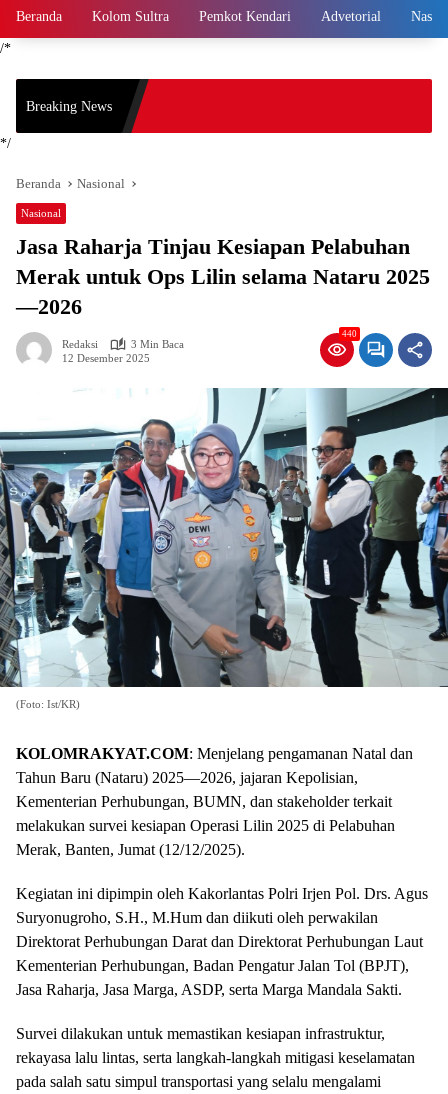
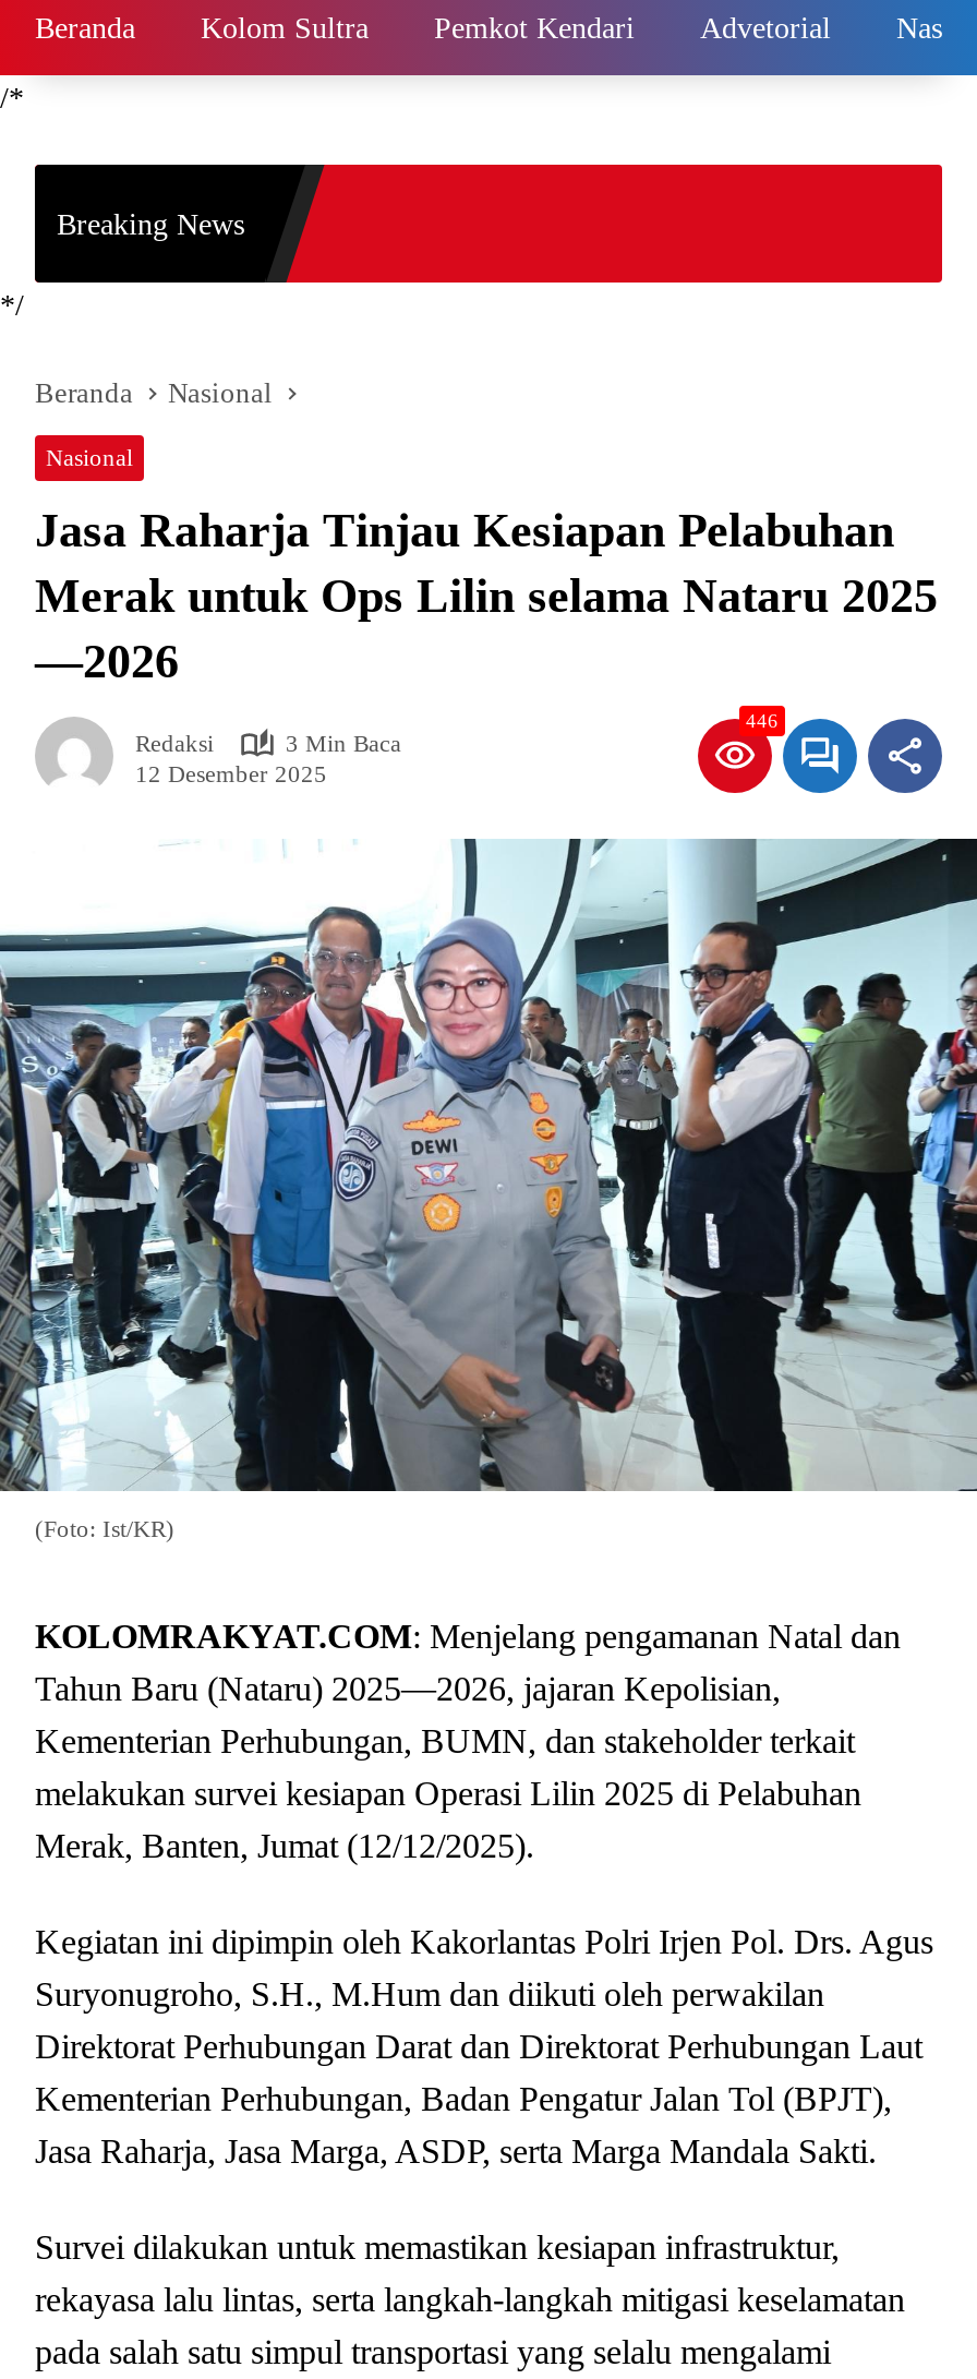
[342,329,357,339] 440 -> [746,710,779,732] 446

